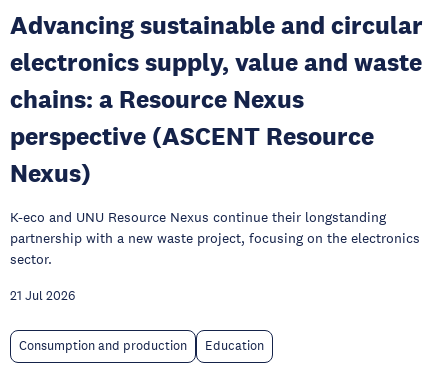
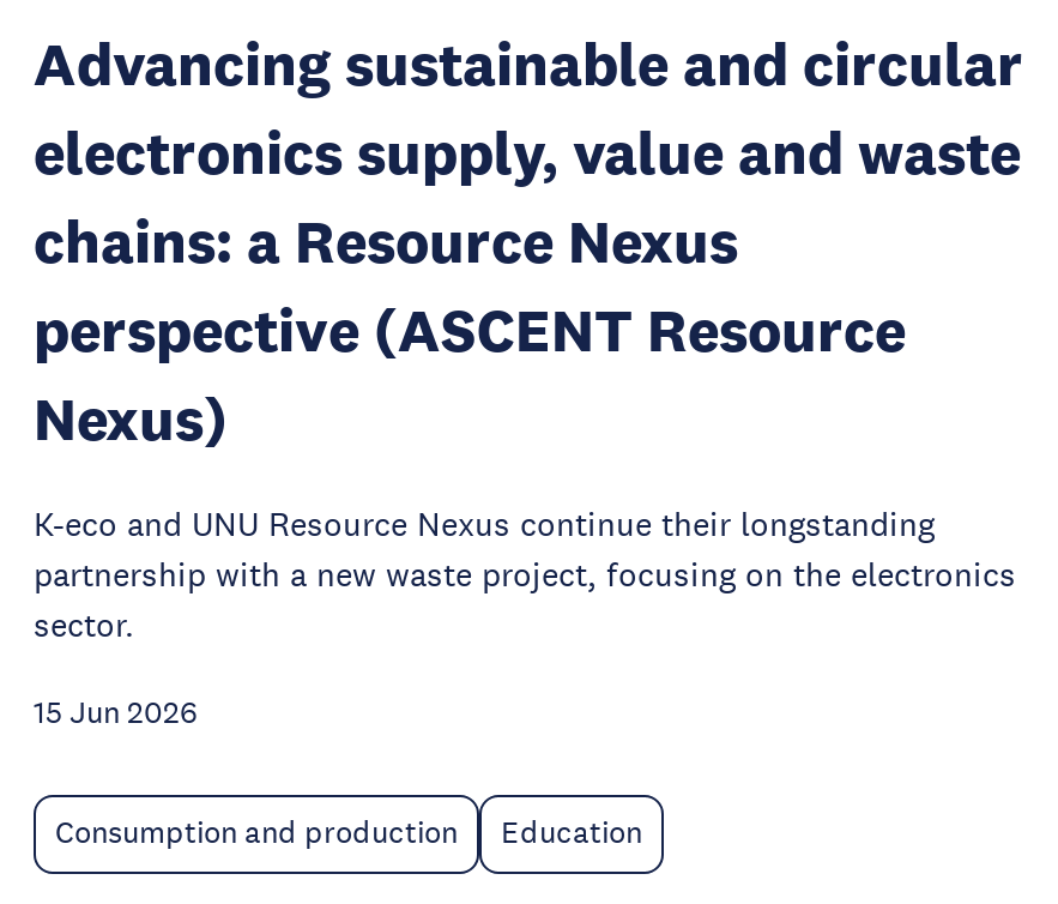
[10,288,75,304] 21 Jul 2026 -> [34,693,197,732] 15 Jun 2026

